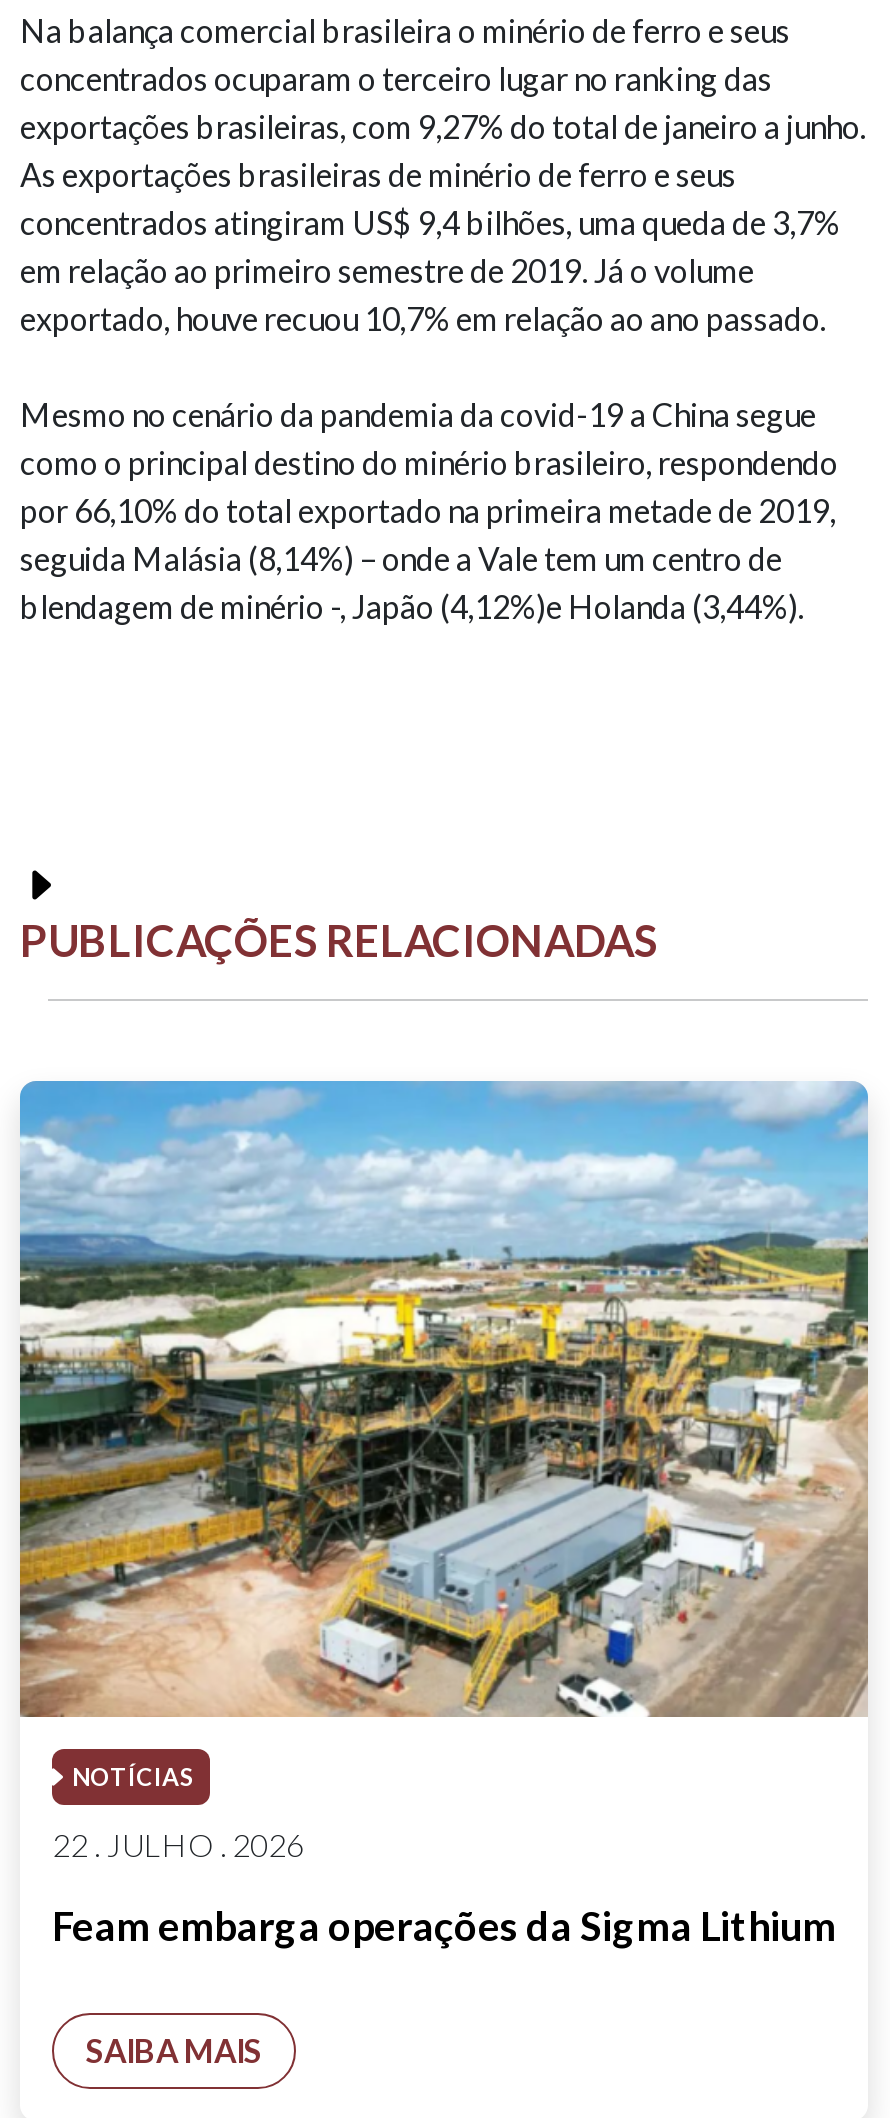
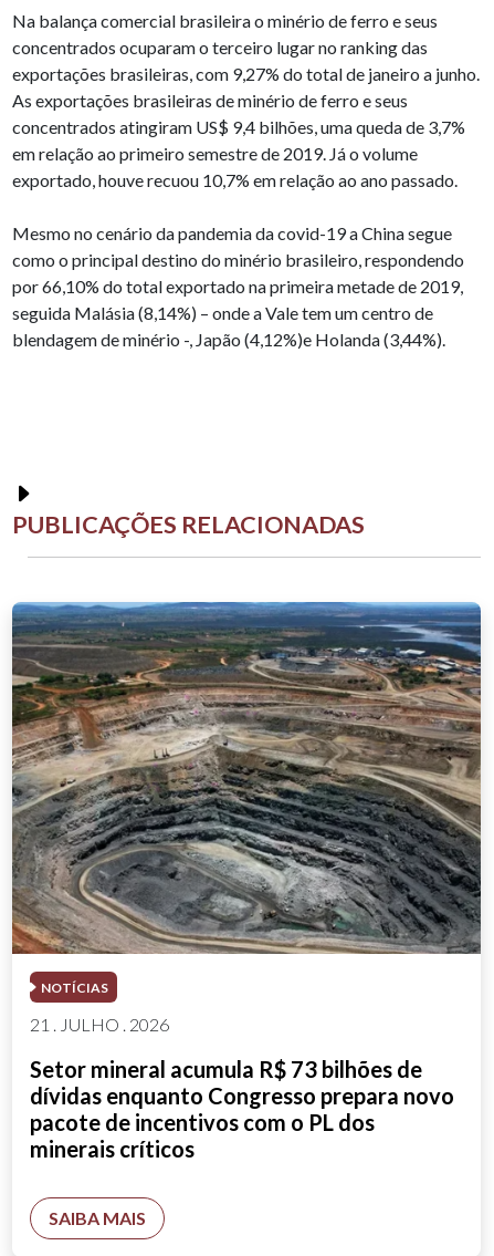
[18,1080,870,1718] [image] -> [11,602,482,955] [image]
[52,1825,304,1863] 22 . JULHO . 2026 -> [30,1014,169,1035] 21 . JULHO . 2026
[52,1901,836,1949] Feam embarga operações da Sigma Lithium -> [30,1056,454,1162] Setor mineral acumula R$ 73 bilhões de | dívidas enquanto Congresso prepara novo | pacote de incentivos com o PL dos | minerais críticos

